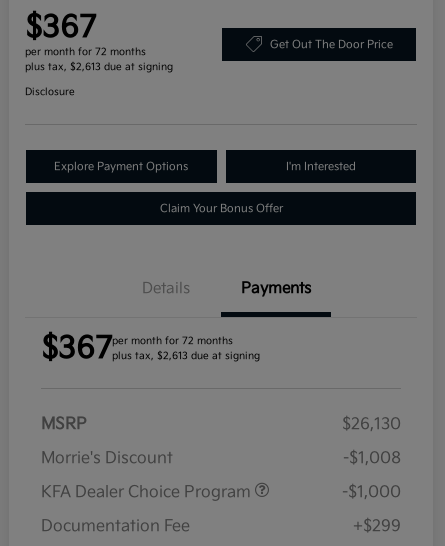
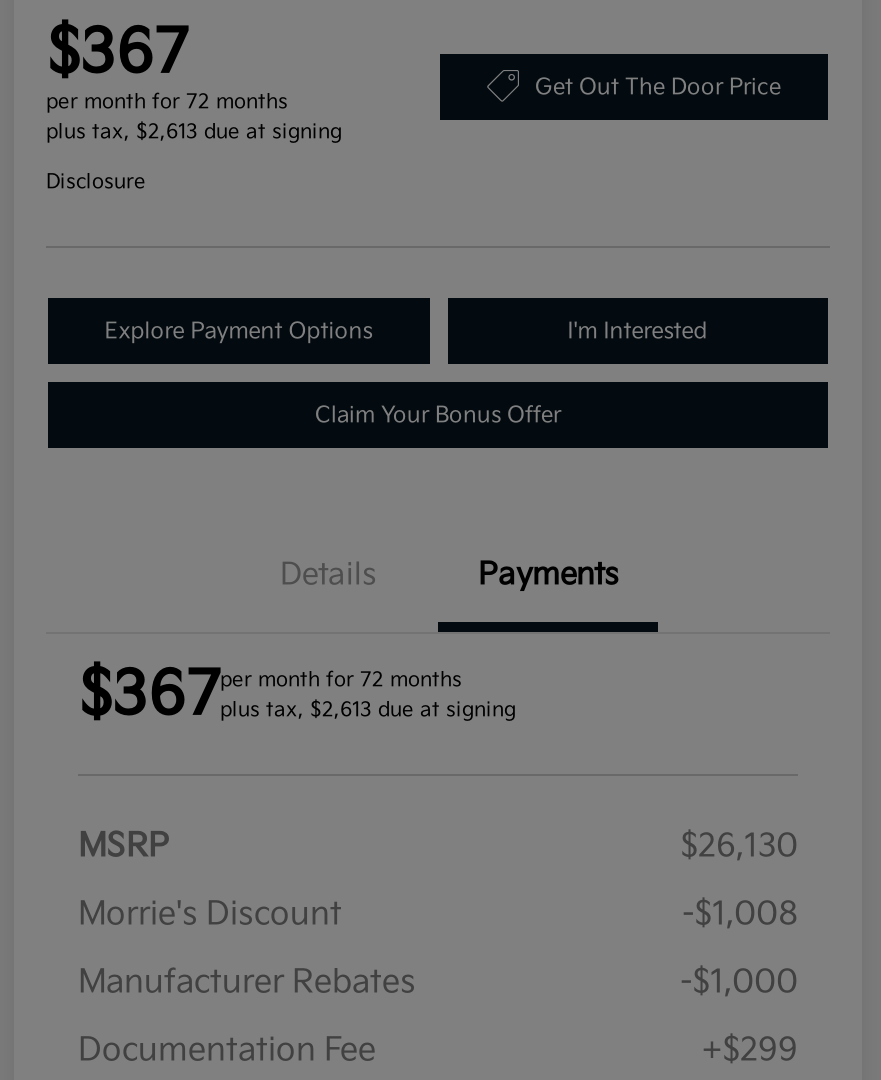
[41,483,255,502] KFA Dealer Choice Program -> [78,964,416,1002] Manufacturer Rebates

